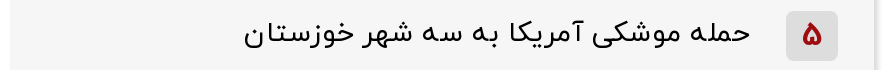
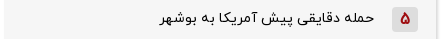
[244,15,750,53] حمله موشکی آمریکا به سه شهر خوزستان -> [159,9,374,28] حمله دقایقی پیش آمریکا به بوشهر

